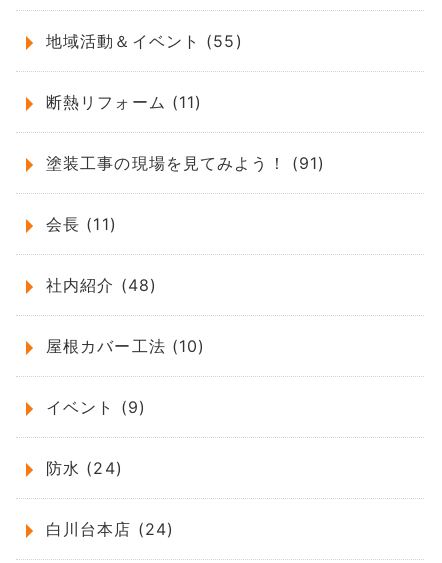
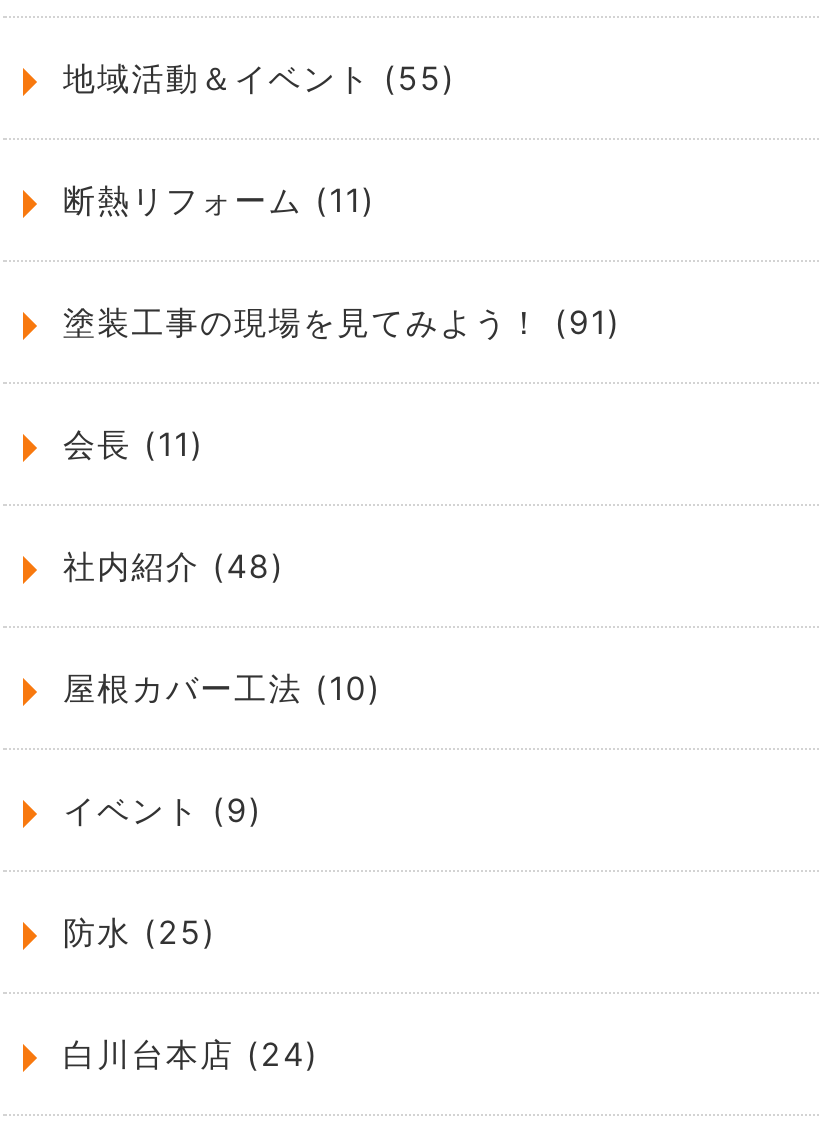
[46,457,123,477] 防水 (24) -> [63,911,217,951] 防水 (25)

